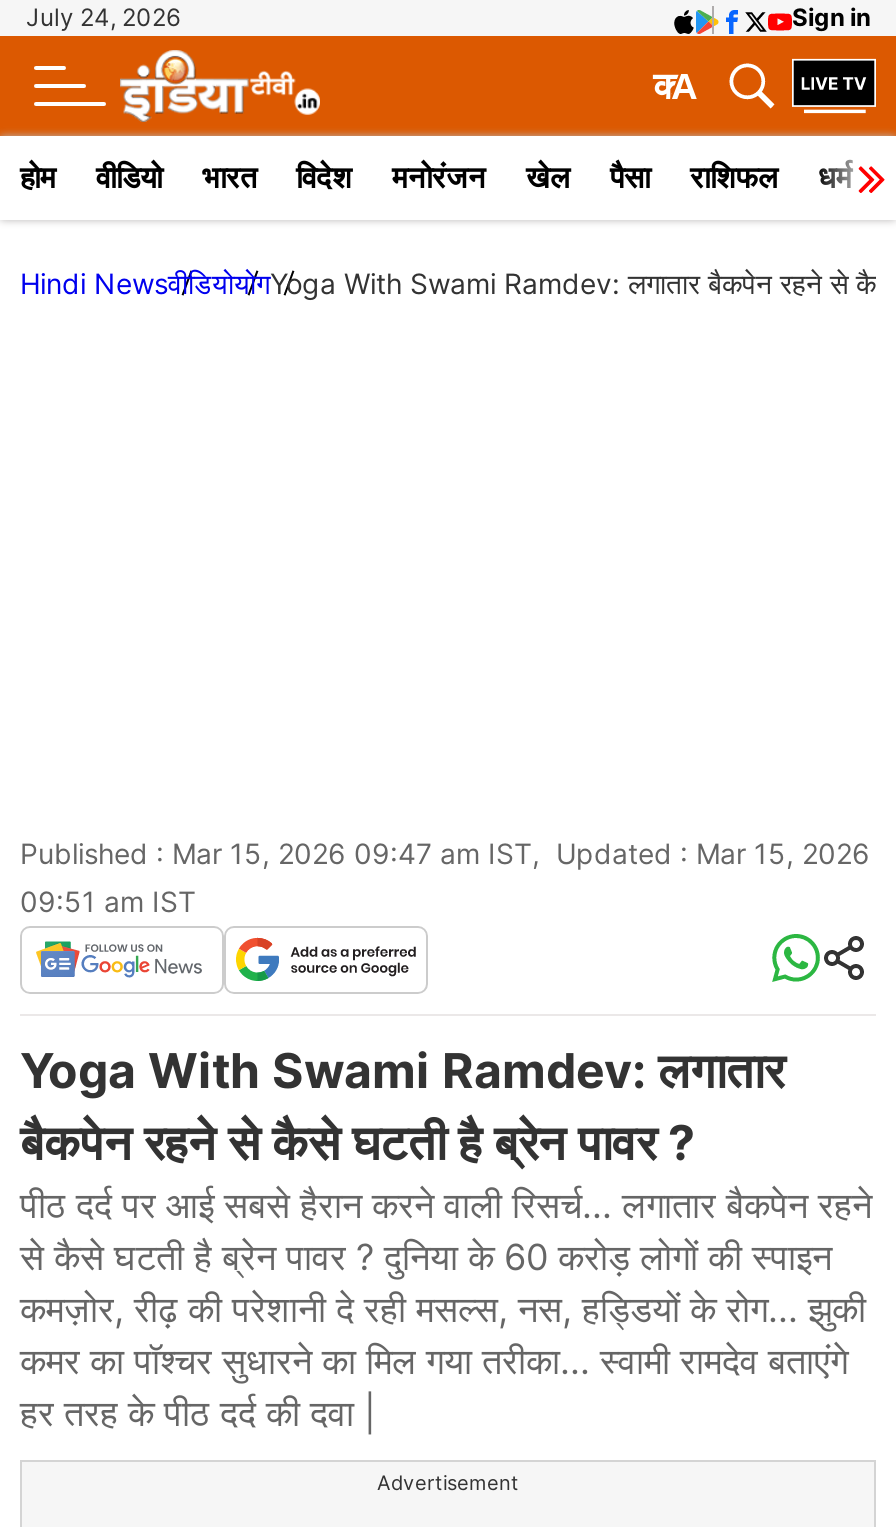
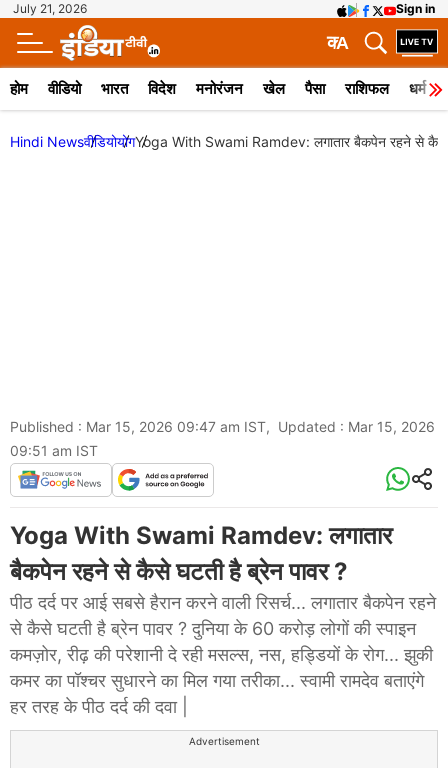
[26,2,180,32] July 24, 2026 -> [13,1,87,16] July 21, 2026

